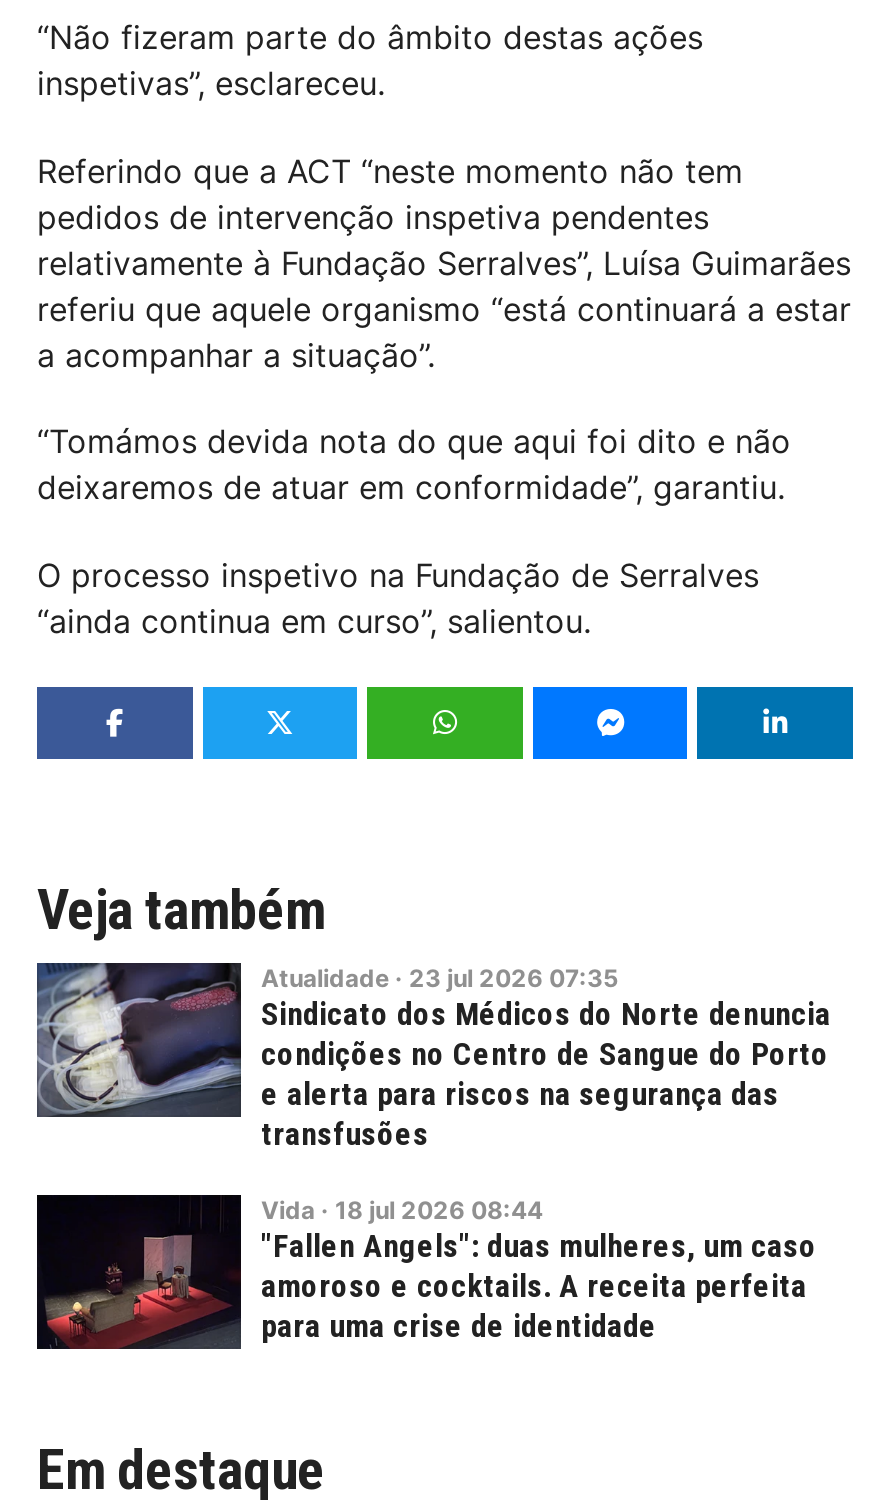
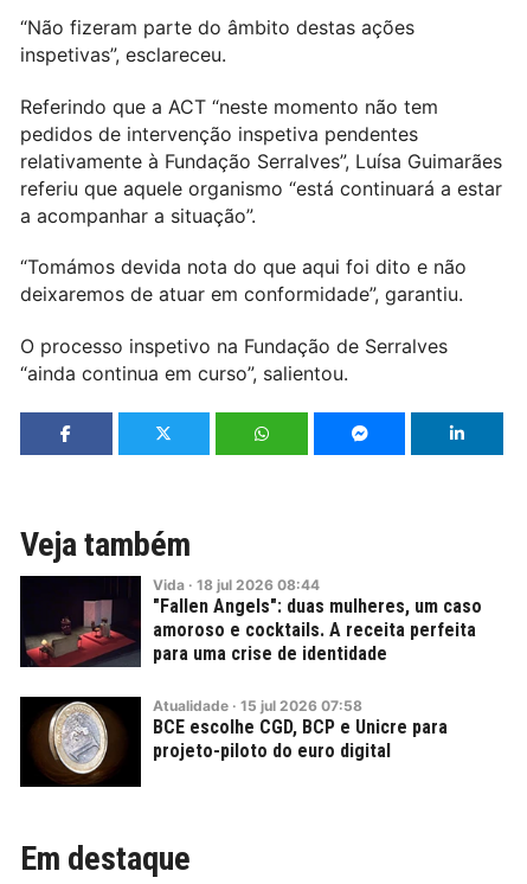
[35,961,831,1153] [image] | Atualidade · 23 jul 2026 07:35 | Sindicato dos Médicos do Norte denuncia | condições no Centro de Sangue do Porto | e alerta para riscos na segurança das | transfusões -> none
moved [39,1193,817,1351] -> [21,575,482,668]: [image] | Vida · 18 jul 2026 08:44 | "Fallen Angels": duas mulheres, um caso | amoroso e cocktails. A receita perfeita | para uma crise de identidade
none -> [23,696,448,788] [image] | Atualidade · 15 jul 2026 07:58 | BCE escolhe CGD, BCP e Unicre para | projeto-piloto do euro digital

